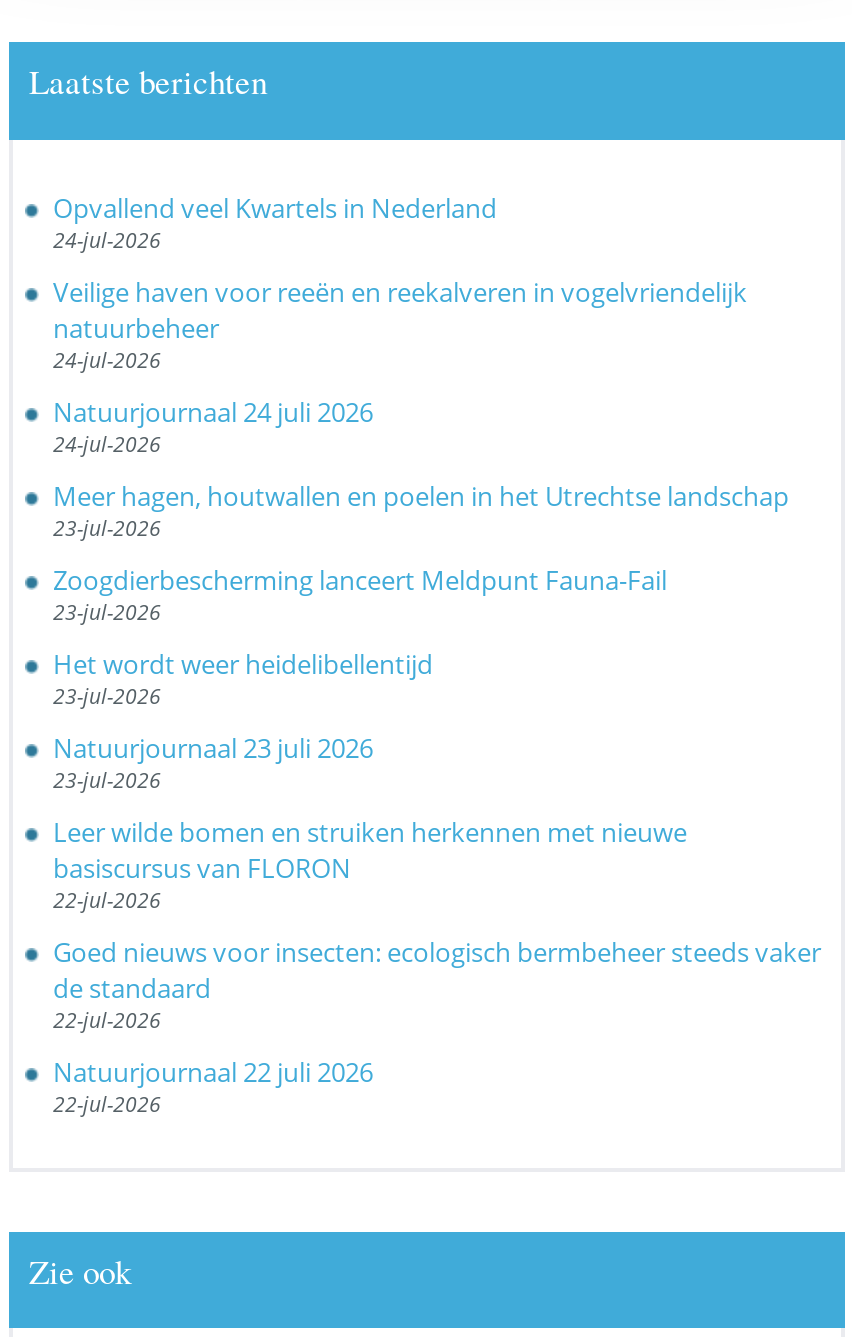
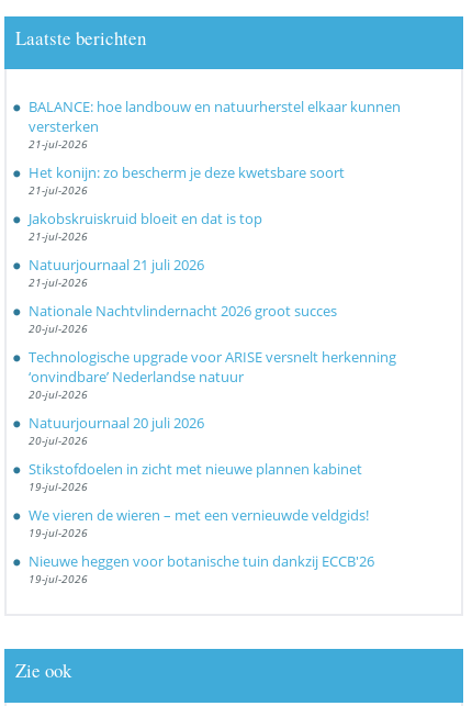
[53,190,497,254] Opvallend veel Kwartels in Nederland | 24-jul-2026 -> [29,97,401,152] BALANCE: hoe landbouw en natuurherstel elkaar kunnen | versterken | 21-jul-2026
[53,274,747,374] Veilige haven voor reeën en reekalveren in vogelvriendelijk | natuurbeheer | 24-jul-2026 -> [29,163,345,198] Het konijn: zo bescherm je deze kwetsbare soort | 21-jul-2026
[53,394,373,458] Natuurjournaal 24 juli 2026 | 24-jul-2026 -> [29,209,262,244] Jakobskruiskruid bloeit en dat is top | 21-jul-2026
[53,478,789,542] Meer hagen, houtwallen en poelen in het Utrechtse landschap | 23-jul-2026 -> [29,255,204,290] Natuurjournaal 21 juli 2026 | 21-jul-2026
[53,562,667,626] Zoogdierbescherming lanceert Meldpunt Fauna-Fail | 23-jul-2026 -> [29,301,337,336] Nationale Nachtvlindernacht 2026 groot succes | 20-jul-2026
[53,646,433,710] Het wordt weer heidelibellentijd | 23-jul-2026 -> [29,347,396,402] Technologische upgrade voor ARISE versnelt herkenning | ‘onvindbare’ Nederlandse natuur | 20-jul-2026
[53,730,373,794] Natuurjournaal 23 juli 2026 | 23-jul-2026 -> [29,413,204,448] Natuurjournaal 20 juli 2026 | 20-jul-2026
[53,814,687,914] Leer wilde bomen en struiken herkennen met nieuwe | basiscursus van FLORON | 22-jul-2026 -> [29,459,362,495] Stikstofdoelen in zicht met nieuwe plannen kabinet | 19-jul-2026
[53,934,821,1034] Goed nieuws voor insecten: ecologisch bermbeheer steeds vaker | de standaard | 22-jul-2026 -> [29,506,369,541] We vieren de wieren – met een vernieuwde veldgids! | 19-jul-2026
[53,1054,373,1118] Natuurjournaal 22 juli 2026 | 22-jul-2026 -> [29,552,374,587] Nieuwe heggen voor botanische tuin dankzij ECCB'26 | 19-jul-2026

